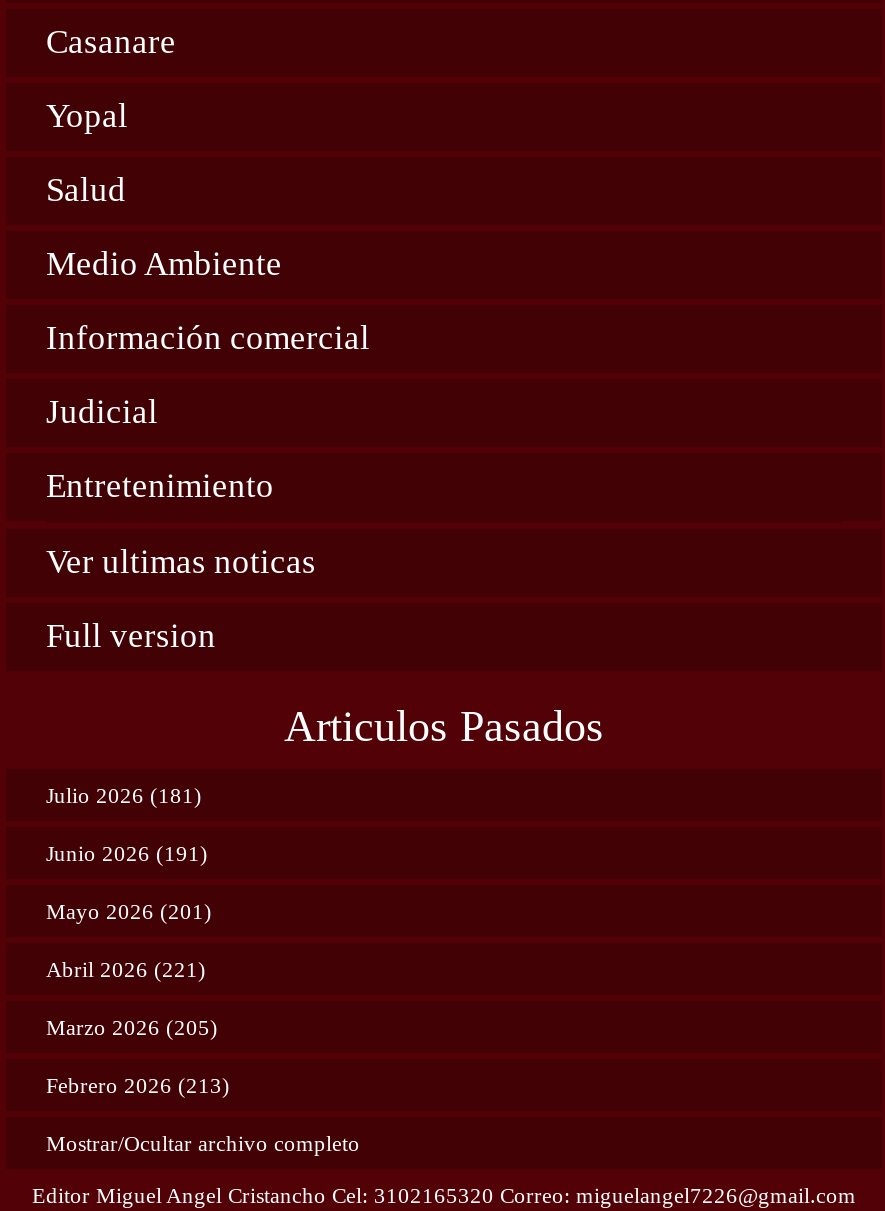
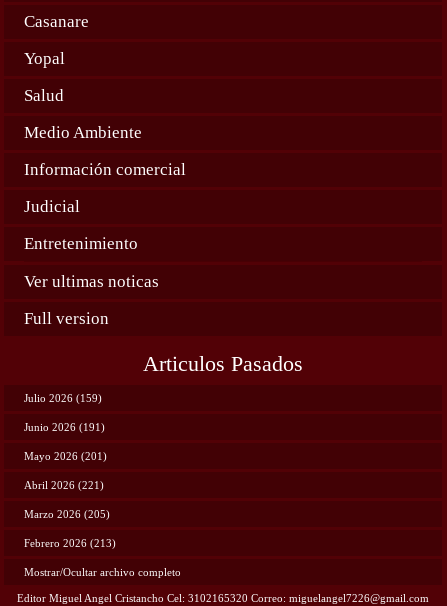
[46,782,202,806] Julio 2026 (181) -> [24,392,102,404] Julio 2026 (159)

